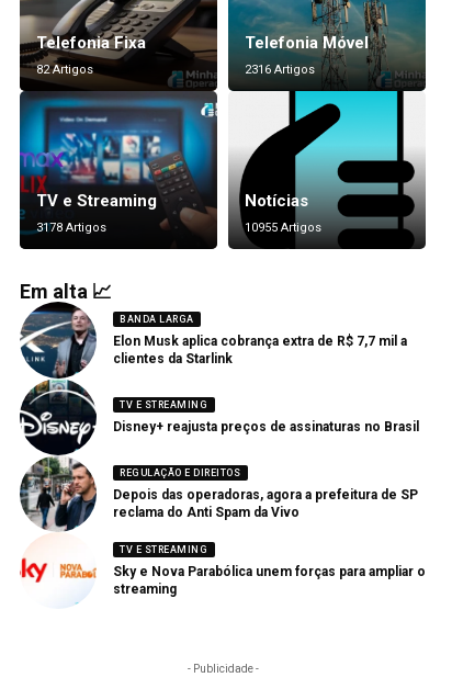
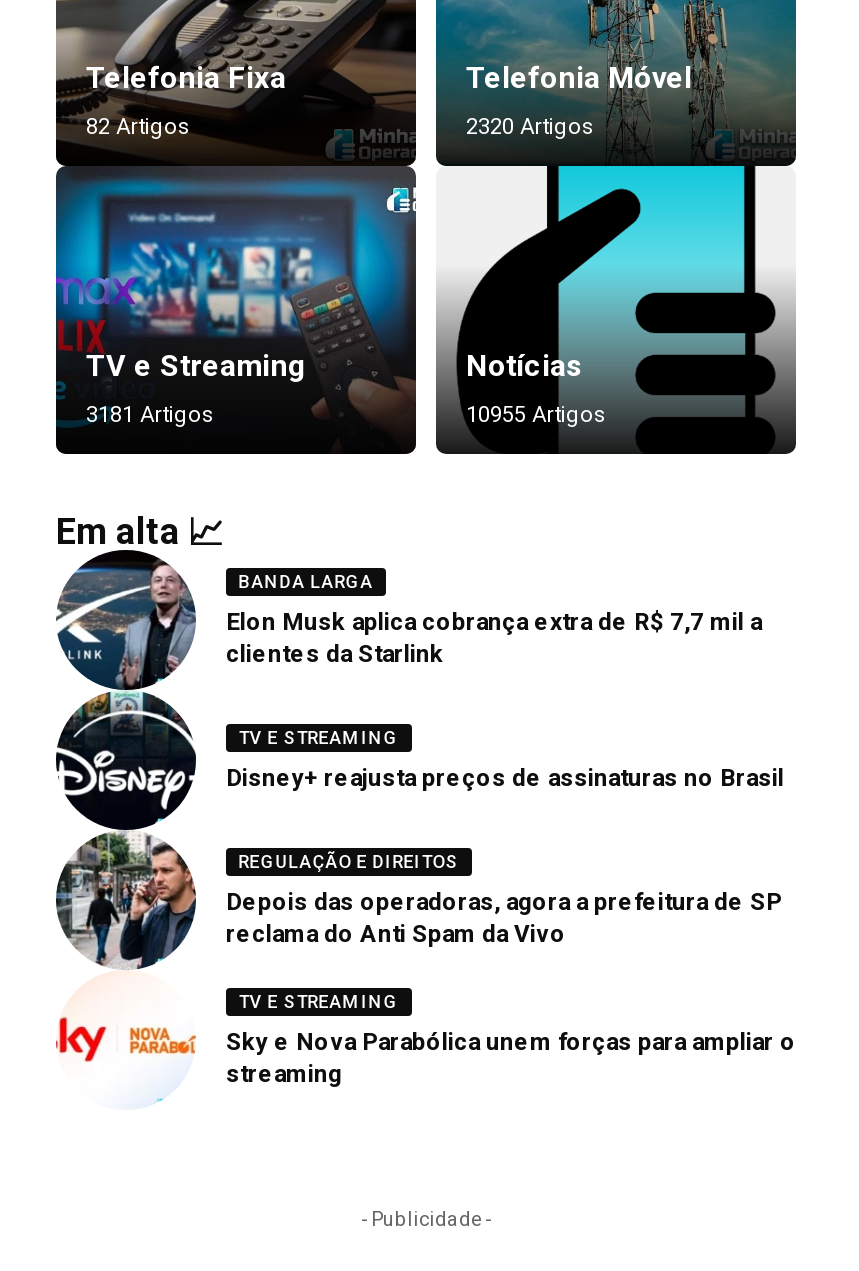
[245,62,315,76] 2316 Artigos -> [466,113,594,139] 2320 Artigos
[36,220,106,234] 3178 Artigos -> [86,401,214,427] 3181 Artigos

